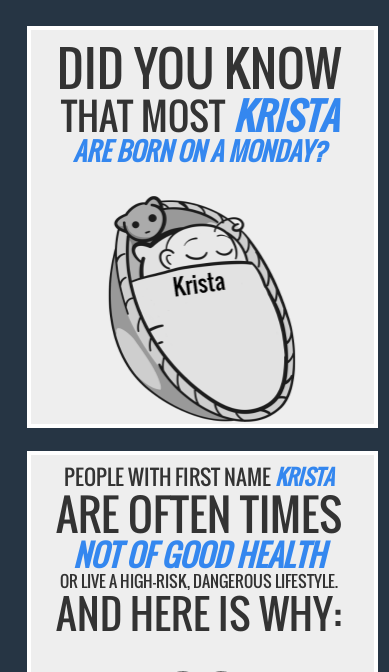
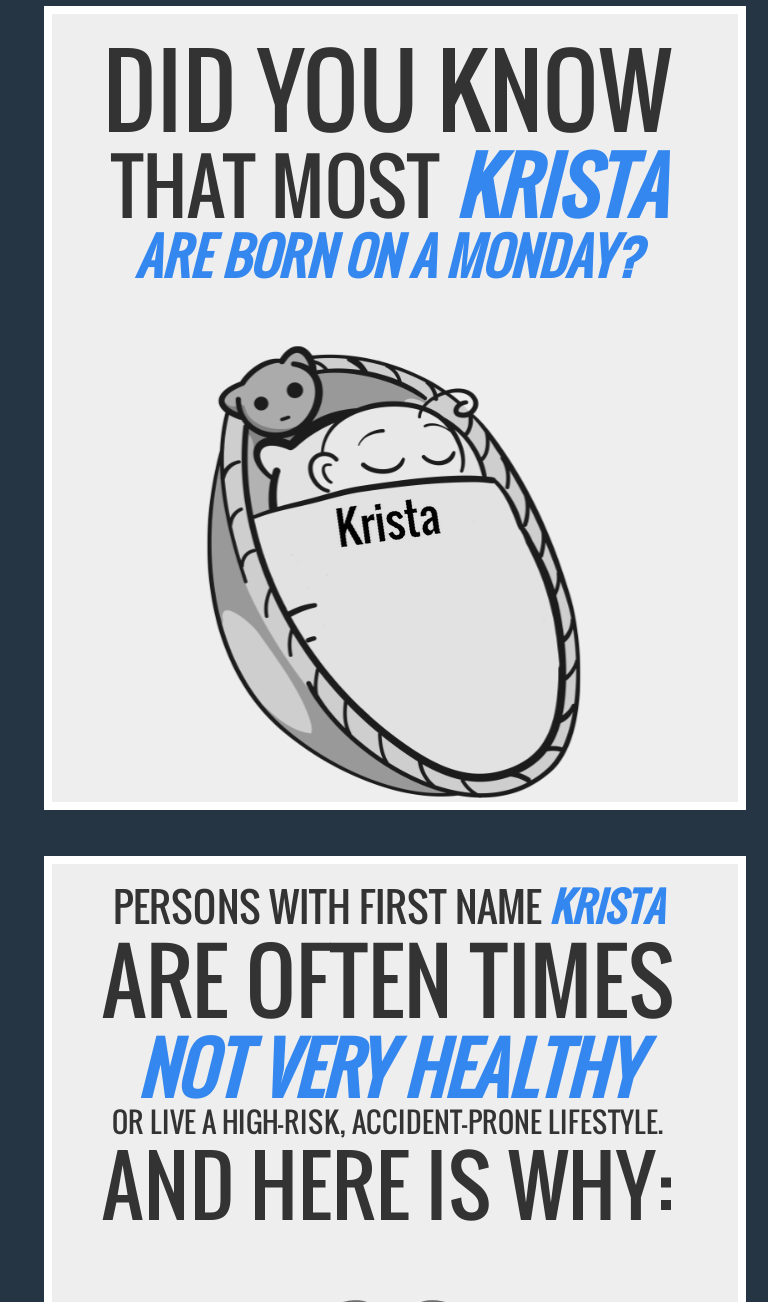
[64,461,334,492] PEOPLE WITH FIRST NAME KRISTA -> [113,877,663,937] PERSONS WITH FIRST NAME KRISTA
[60,532,338,593] NOT OF GOOD HEALTH | OR LIVE A HIGH-RISK, DANGEROUS LIFESTYLE. -> [112,1017,664,1143] NOT VERY HEALTHY | OR LIVE A HIGH-RISK, ACCIDENT-PRONE LIFESTYLE.

